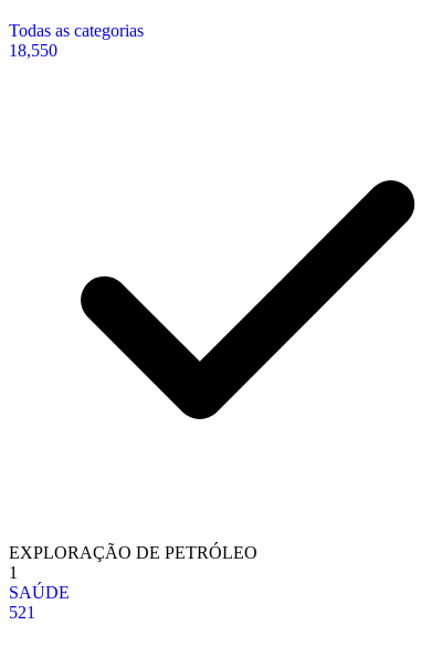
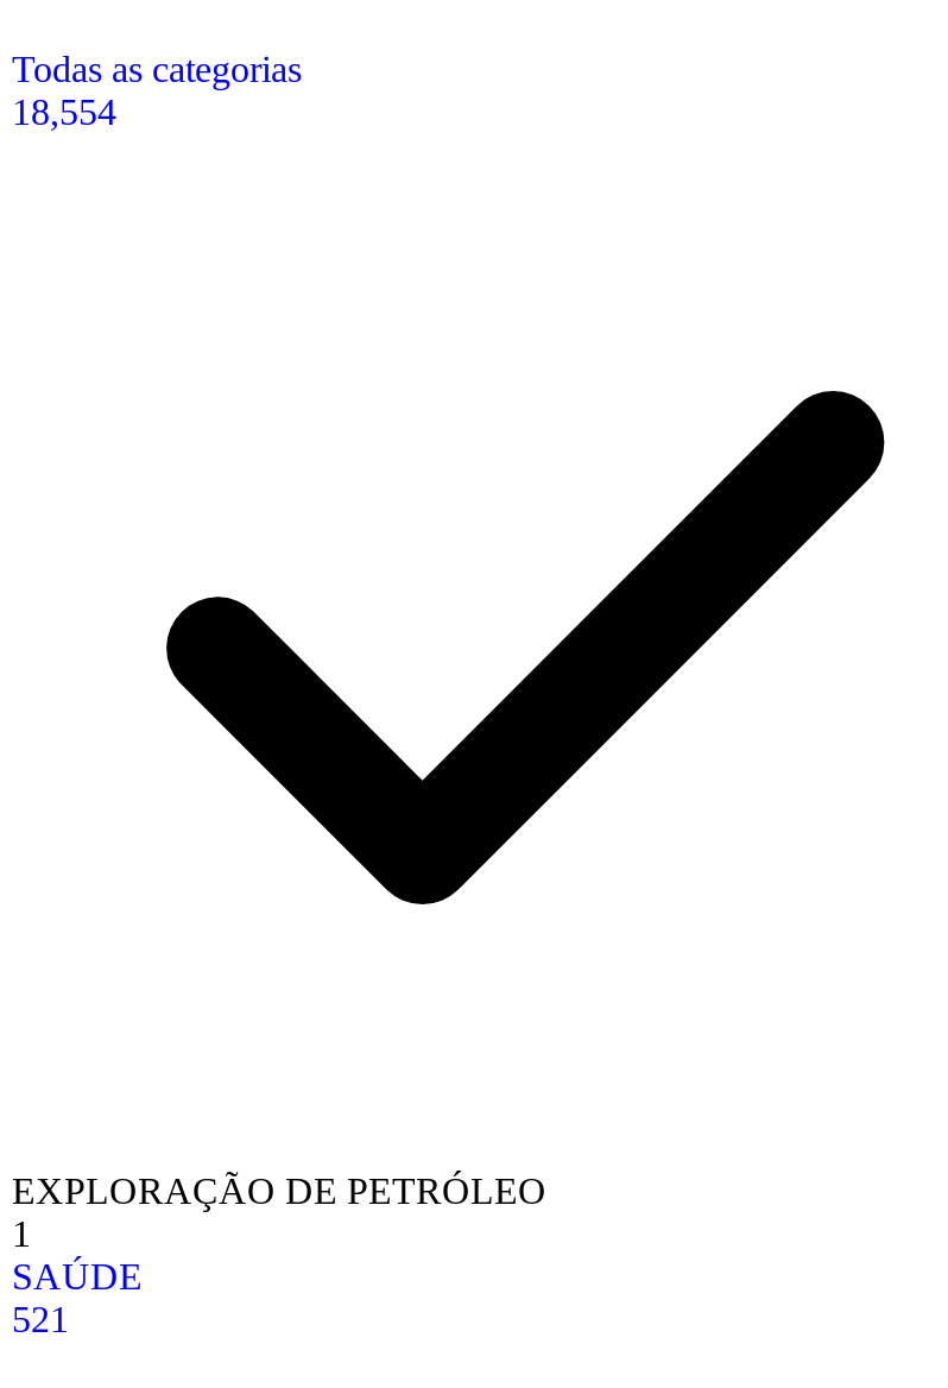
[9,41,57,60] 18,550 -> [12,91,116,132] 18,554

